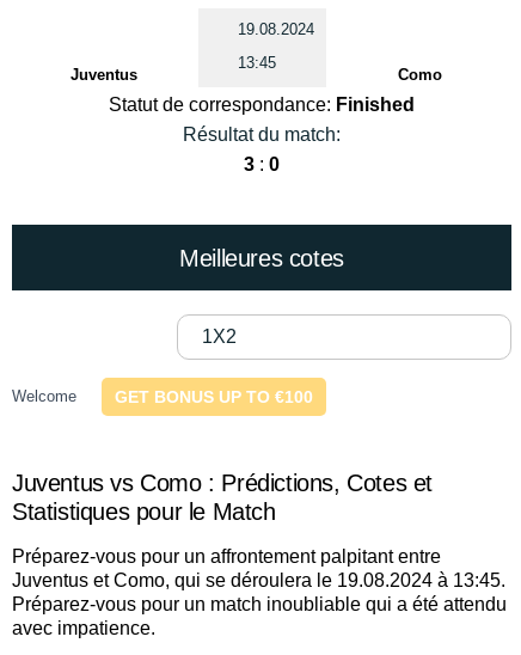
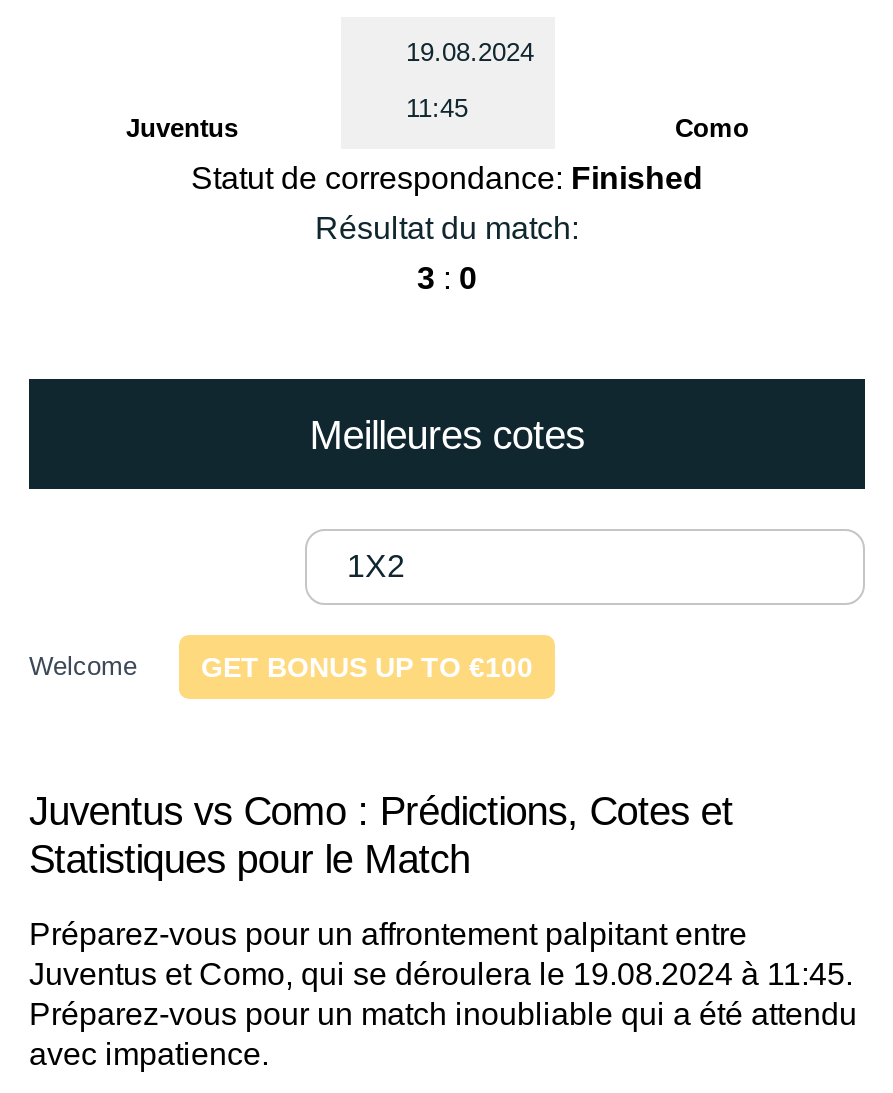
[237,54,275,72] 13:45 -> [406,94,468,124] 11:45
[12,570,505,590] Juventus et Como, qui se déroulera le 19.08.2024 à 13:45. -> [29,957,853,991] Juventus et Como, qui se déroulera le 19.08.2024 à 11:45.

